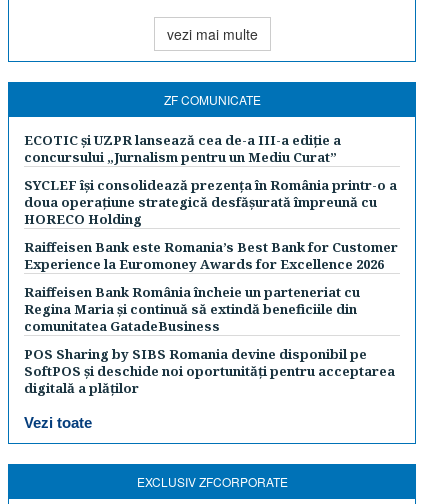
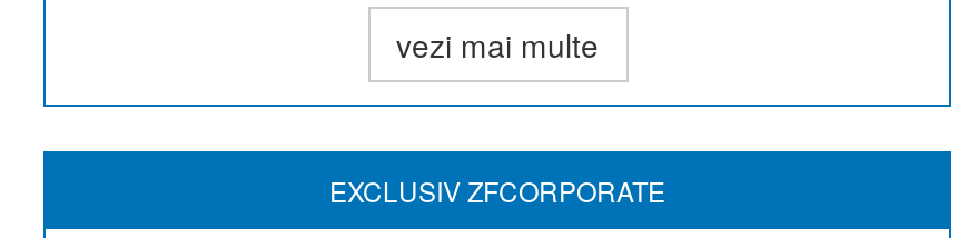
[24,91,398,431] ZF COMUNICATE | ECOTIC și UZPR lansează cea de-a III-a ediție a | concursului „Jurnalism pentru un Mediu Curat” | SYCLEF își consolidează prezența în România printr-o a | doua operațiune strategică desfășurată împreună cu | HORECO Holding | Raiffeisen Bank este Romania’s Best Bank for Customer | Experience la Euromoney Awards for Excellence 2026 | Raiffeisen Bank România încheie un parteneriat cu | Regina Maria și continuă să extindă beneficiile din | comunitatea GatadeBusiness | POS Sharing by SIBS Romania devine disponibil pe | SoftPOS și deschide noi oportunități pentru acceptarea | digitală a plăților | Vezi toate -> none

